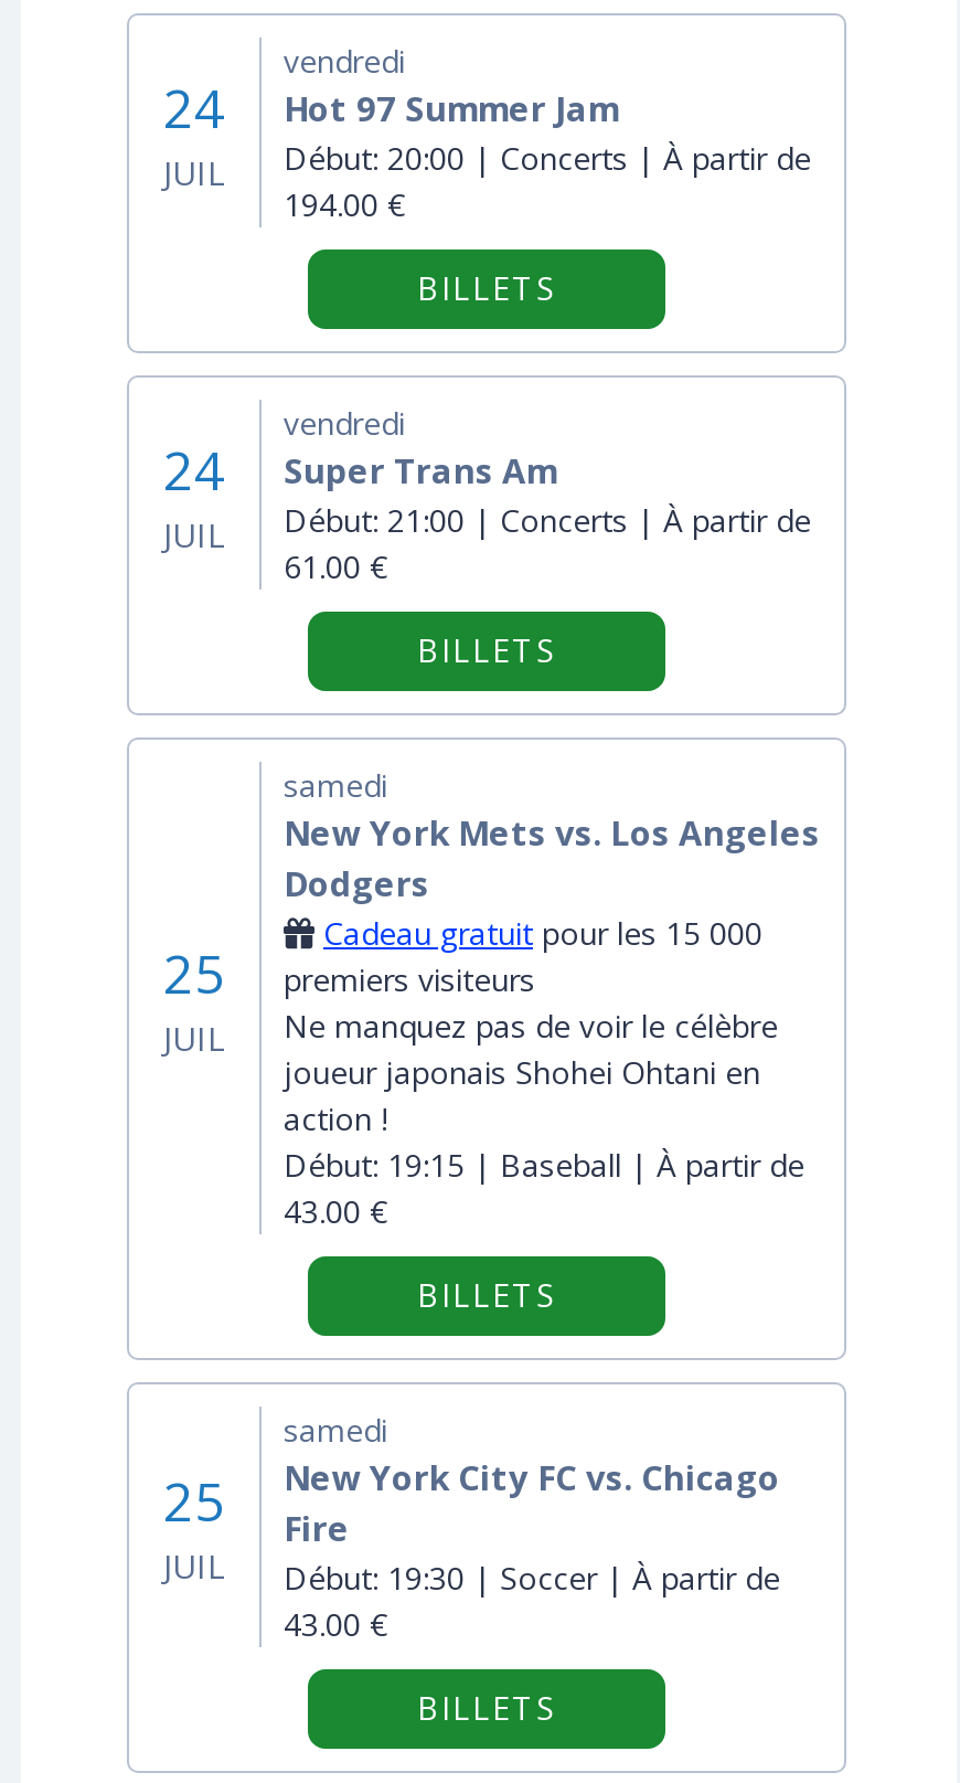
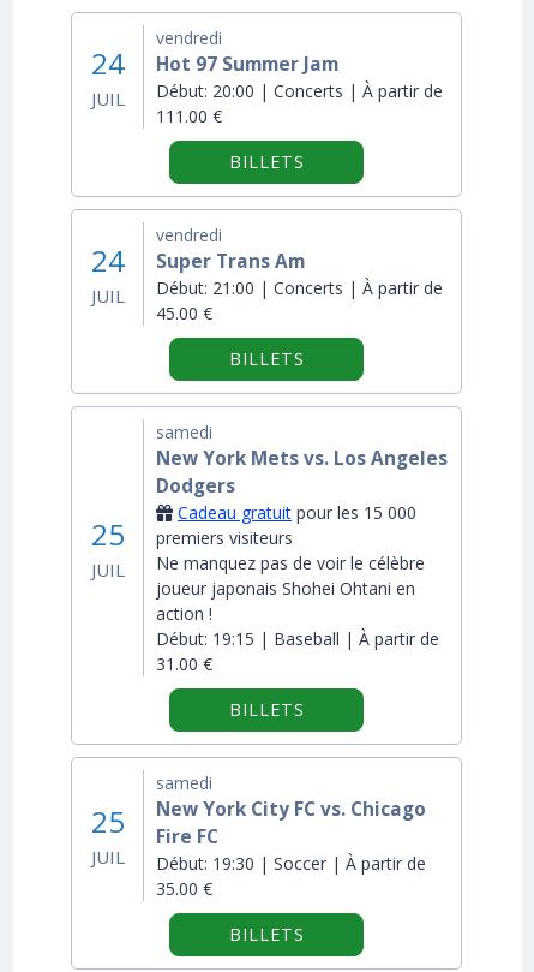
[284,183,405,225] 194.00 € -> [156,105,222,127] 111.00 €
[284,545,387,587] 61.00 € -> [156,302,212,324] 45.00 €
[284,1190,387,1232] 43.00 € -> [156,652,212,675] 31.00 €
[284,1506,350,1552] Fire -> [156,824,218,849] Fire FC
[284,1603,387,1645] 43.00 € -> [156,877,212,900] 35.00 €

